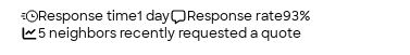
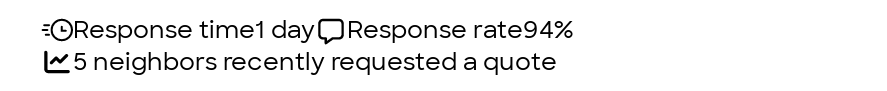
[187,8,310,25] Response rate93% -> [347,14,573,46] Response rate94%

